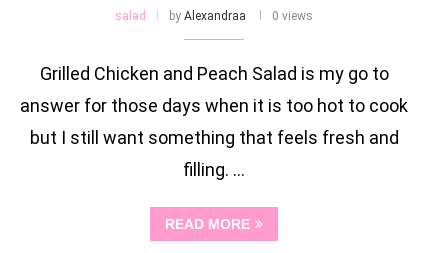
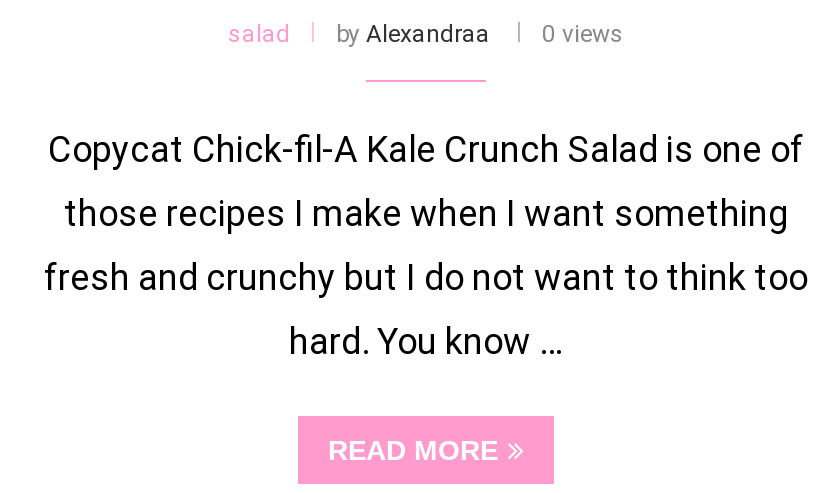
[39,63,388,84] Grilled Chicken and Peach Salad is my go to -> [48,128,804,170] Copycat Chick-fil-A Kale Crunch Salad is one of
[20,95,408,116] answer for those days when it is too hot to cook -> [64,192,788,234] those recipes I make when I want something
[29,127,398,148] but I still want something that feels fresh and -> [44,256,808,298] fresh and crunchy but I do not want to think too
[183,159,245,180] filling. … -> [289,320,563,362] hard. You know …

